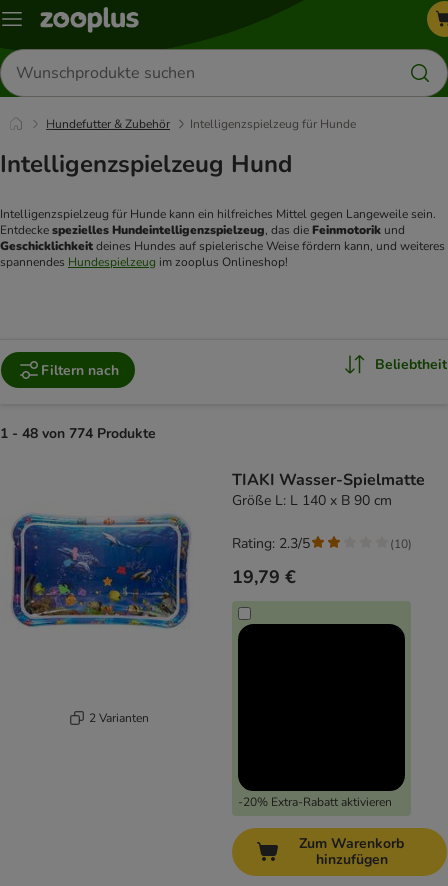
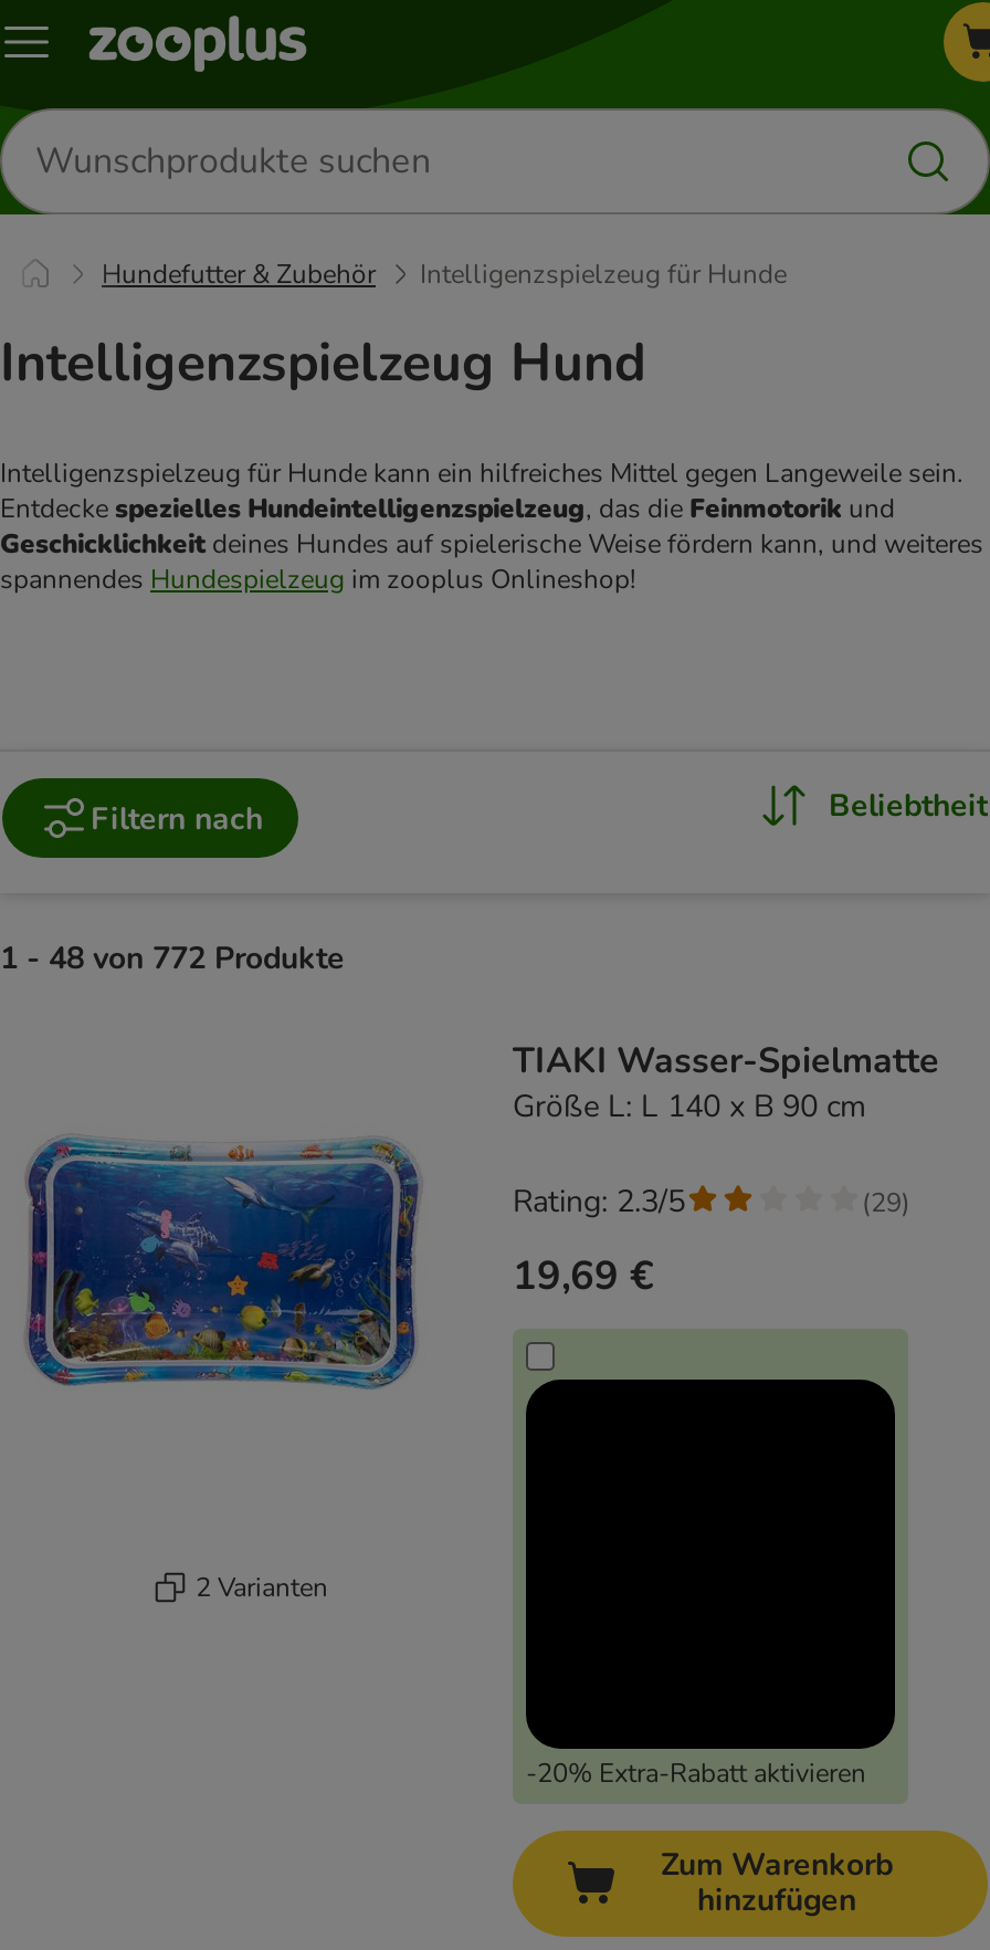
[0,424,156,443] 1 - 48 von 774 Produkte -> [0,938,345,980] 1 - 48 von 772 Produkte
[390,536,412,552] (10) -> [862,1184,910,1220] (29)
[232,565,296,589] 19,79 € -> [513,1249,654,1302] 19,69 €

